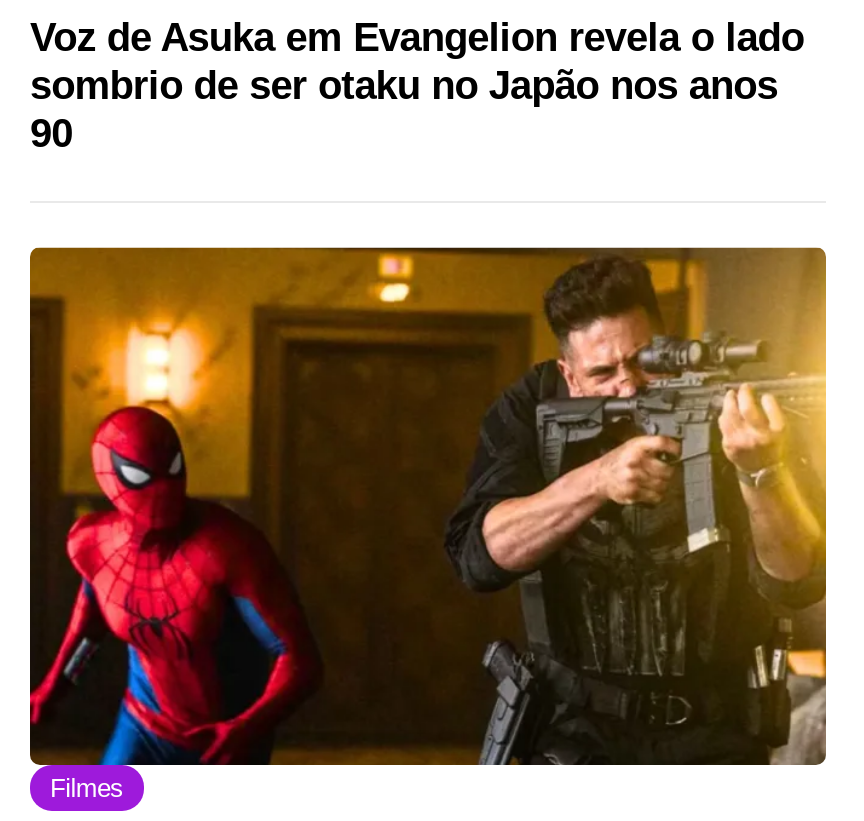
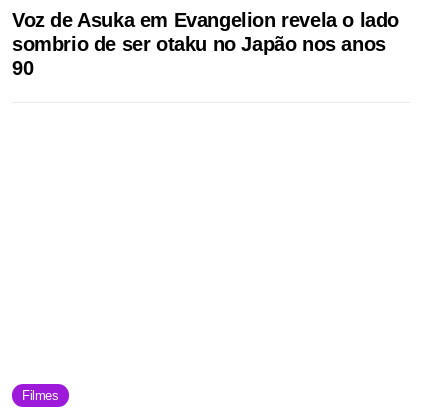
[28,245,828,767] [image] -> none

